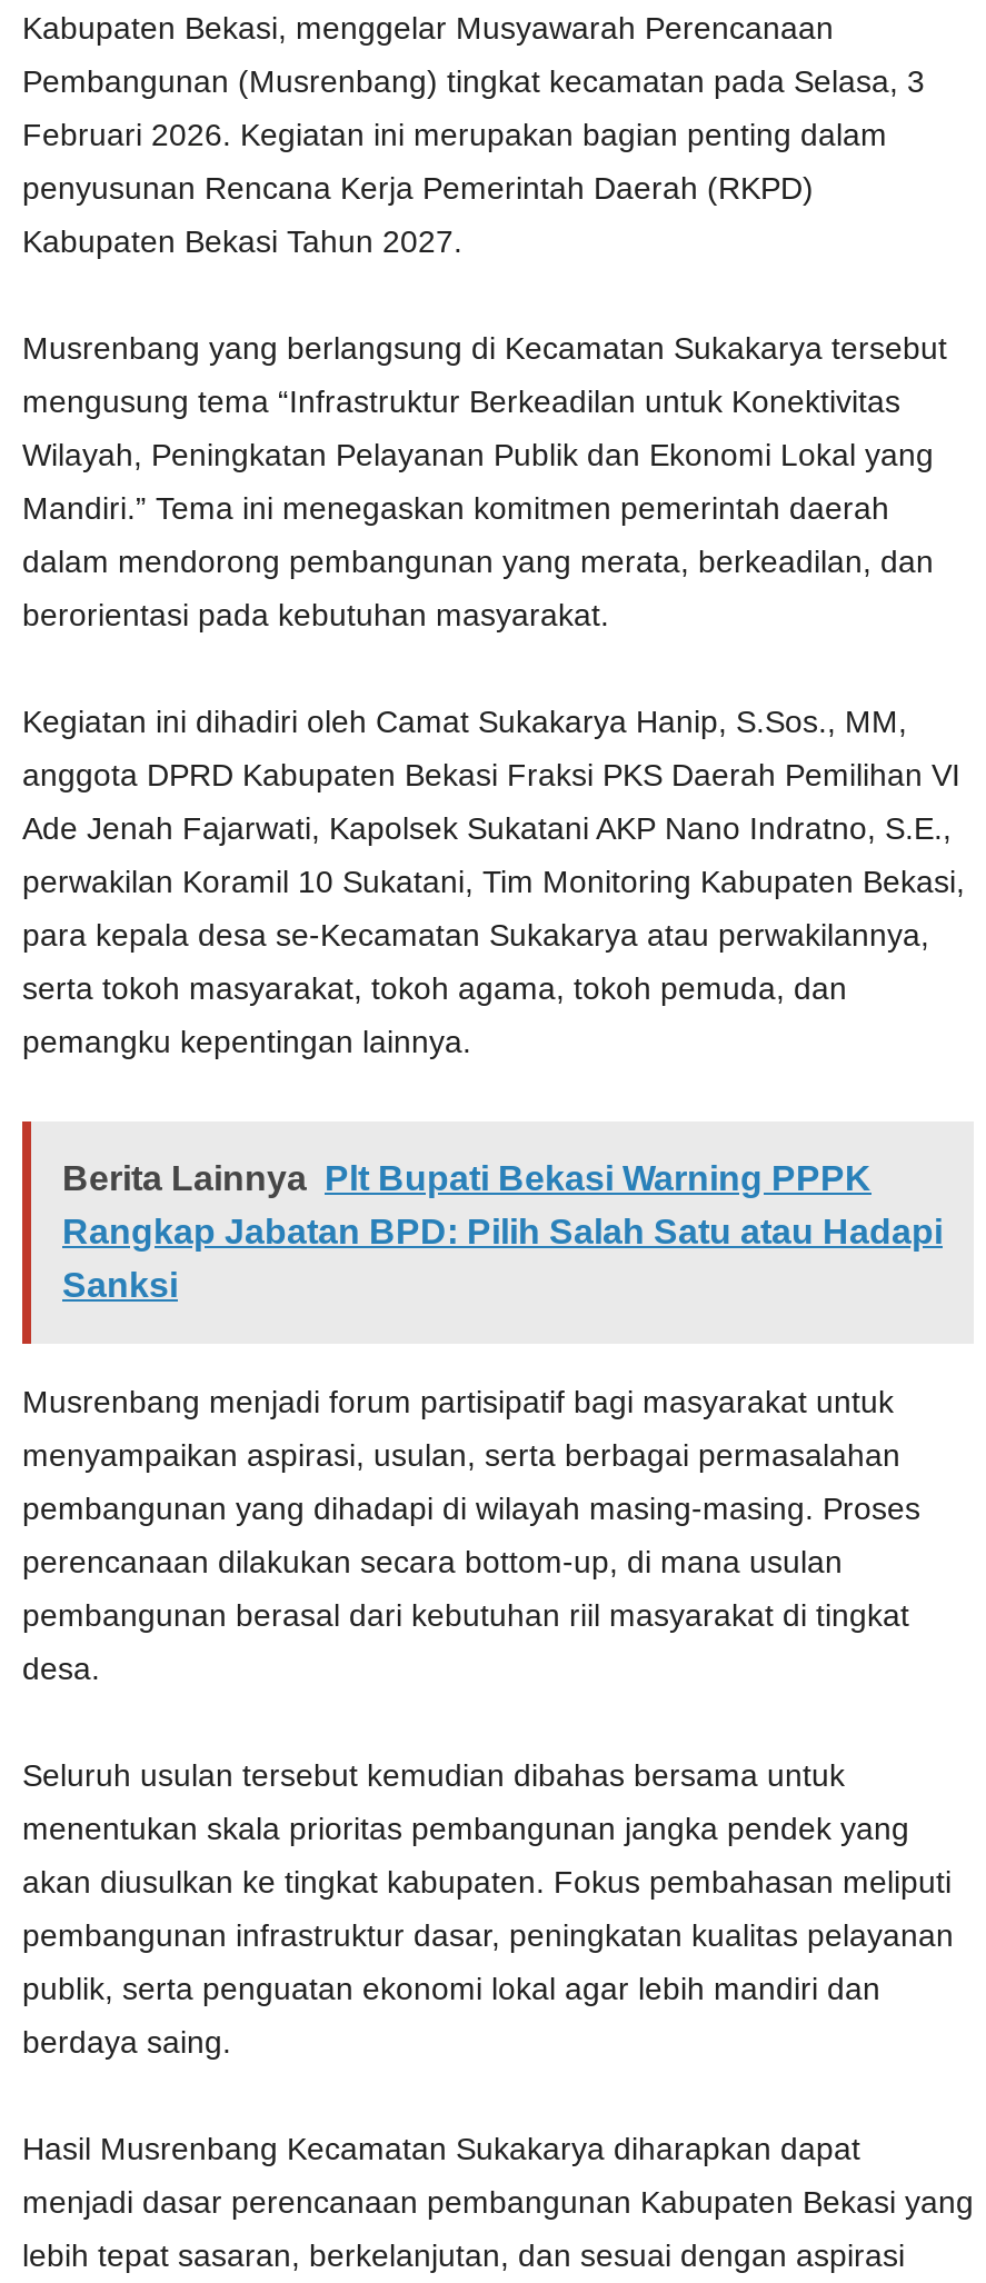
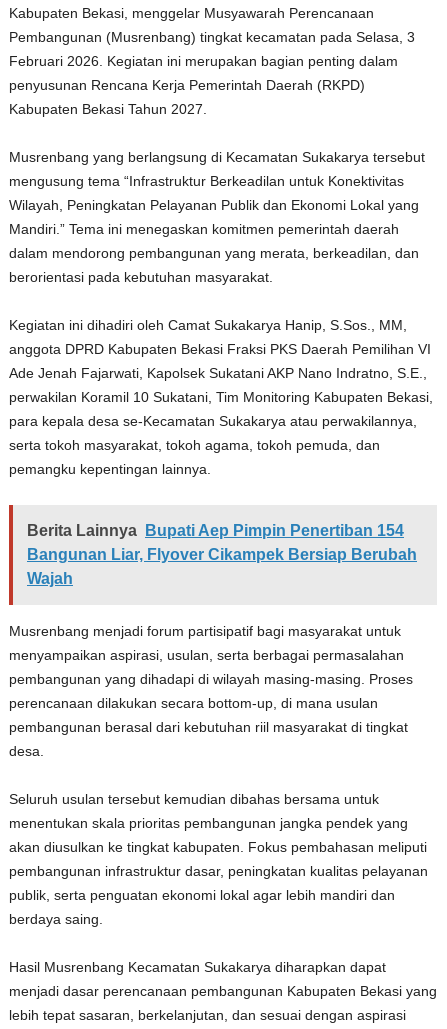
[62,1159,943,1304] Berita Lainnya Plt Bupati Bekasi Warning PPPK | Rangkap Jabatan BPD: Pilih Salah Satu atau Hadapi | Sanksi -> [27,522,417,587] Berita Lainnya Bupati Aep Pimpin Penertiban 154 | Bangunan Liar, Flyover Cikampek Bersiap Berubah | Wajah

